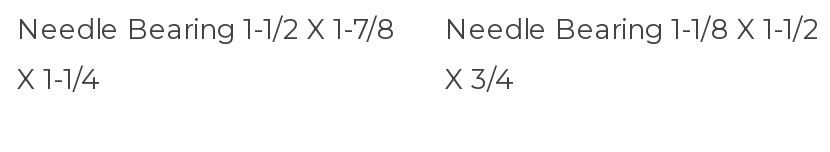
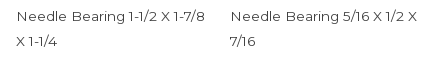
[445,13,819,45] Needle Bearing 1-1/8 X 1-1/2 -> [230,8,417,24] Needle Bearing 5/16 X 1/2 X
[445,63,513,95] X 3/4 -> [230,33,255,49] 7/16

